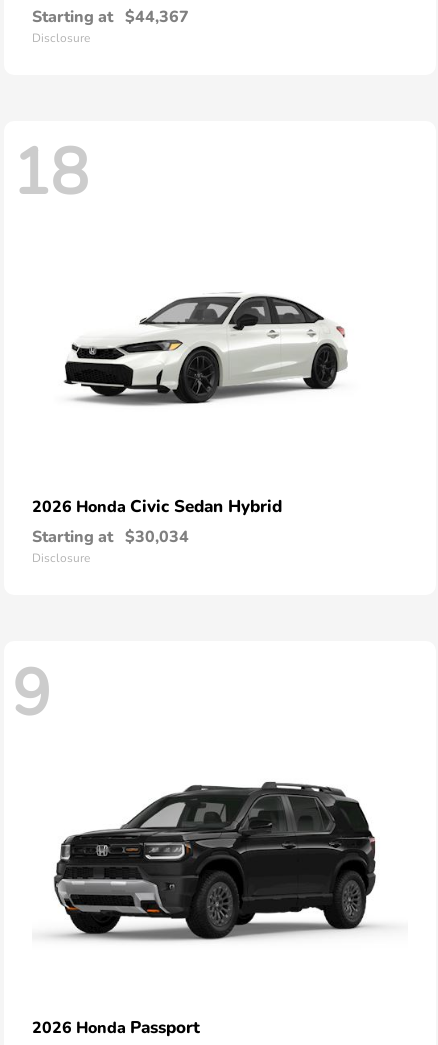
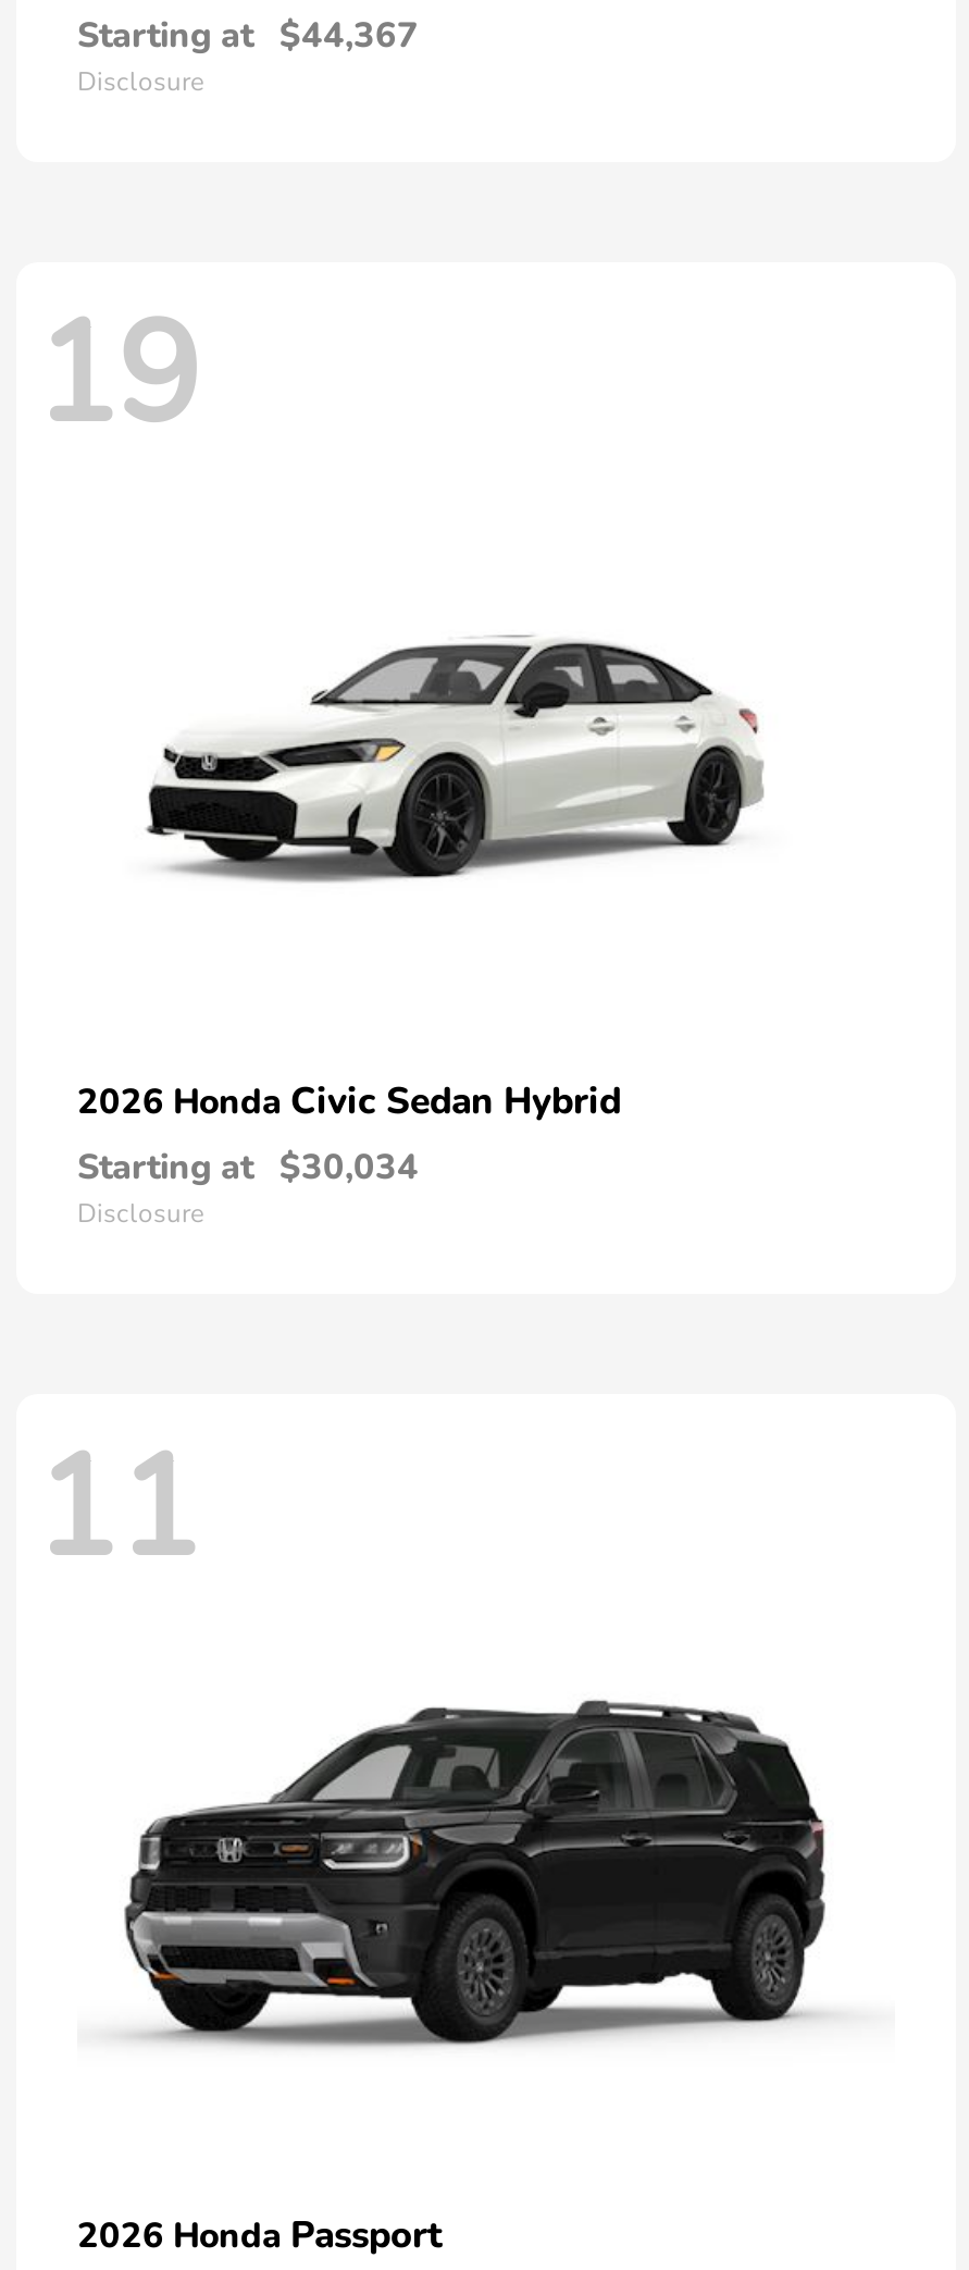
[12,129,88,217] 18 -> [34,280,199,471] 19
[12,650,50,738] 9 -> [34,1413,199,1605] 11

